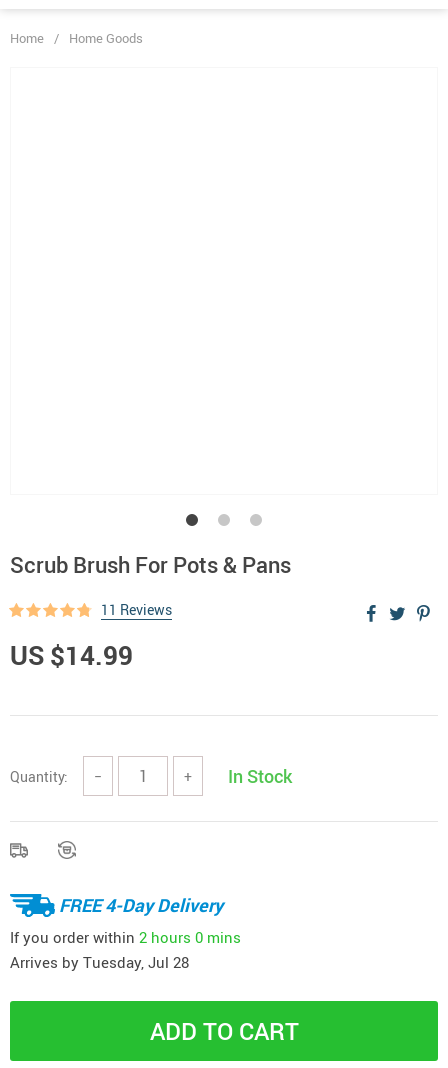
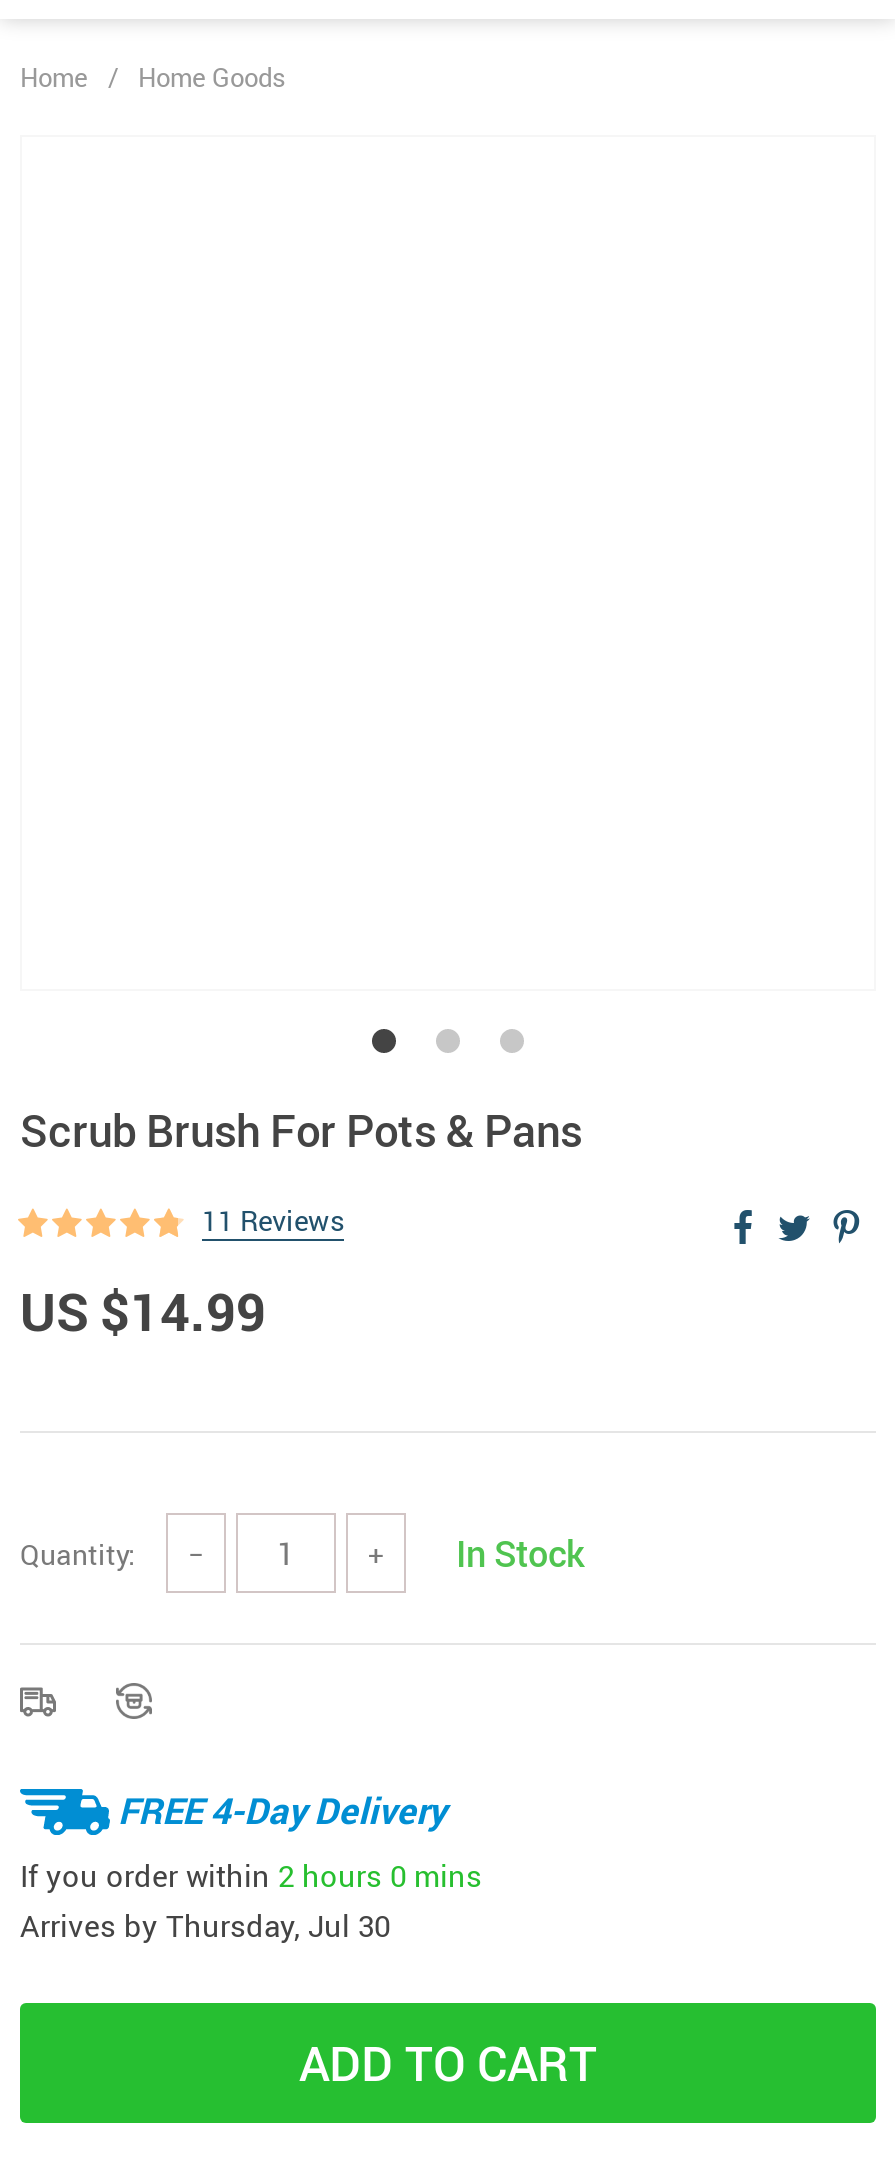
[10,952,189,972] Arrives by Tuesday, Jul 28 -> [20,1905,390,1945] Arrives by Thursday, Jul 30

